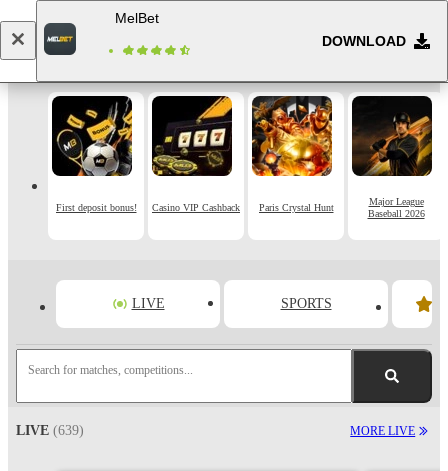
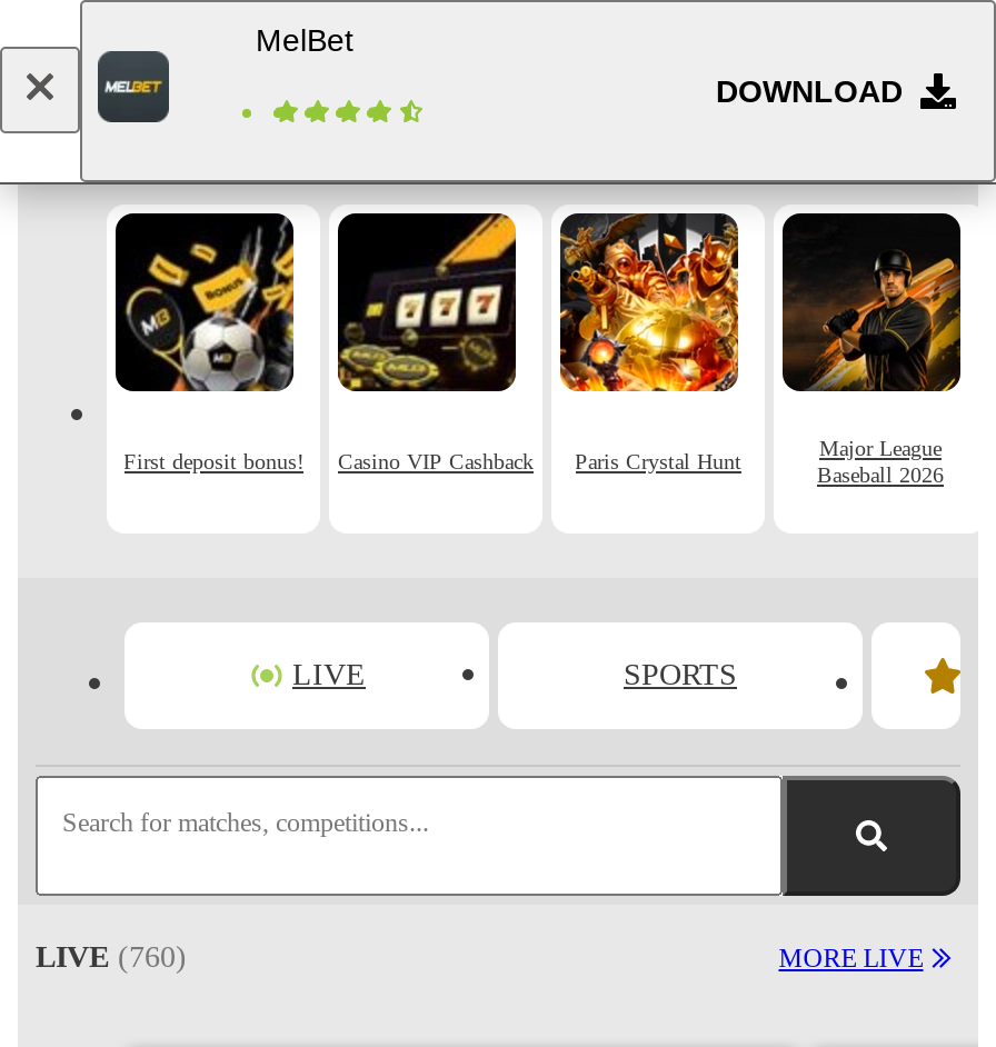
[16,423,84,438] LIVE (639) -> [36,940,187,974] LIVE (760)

